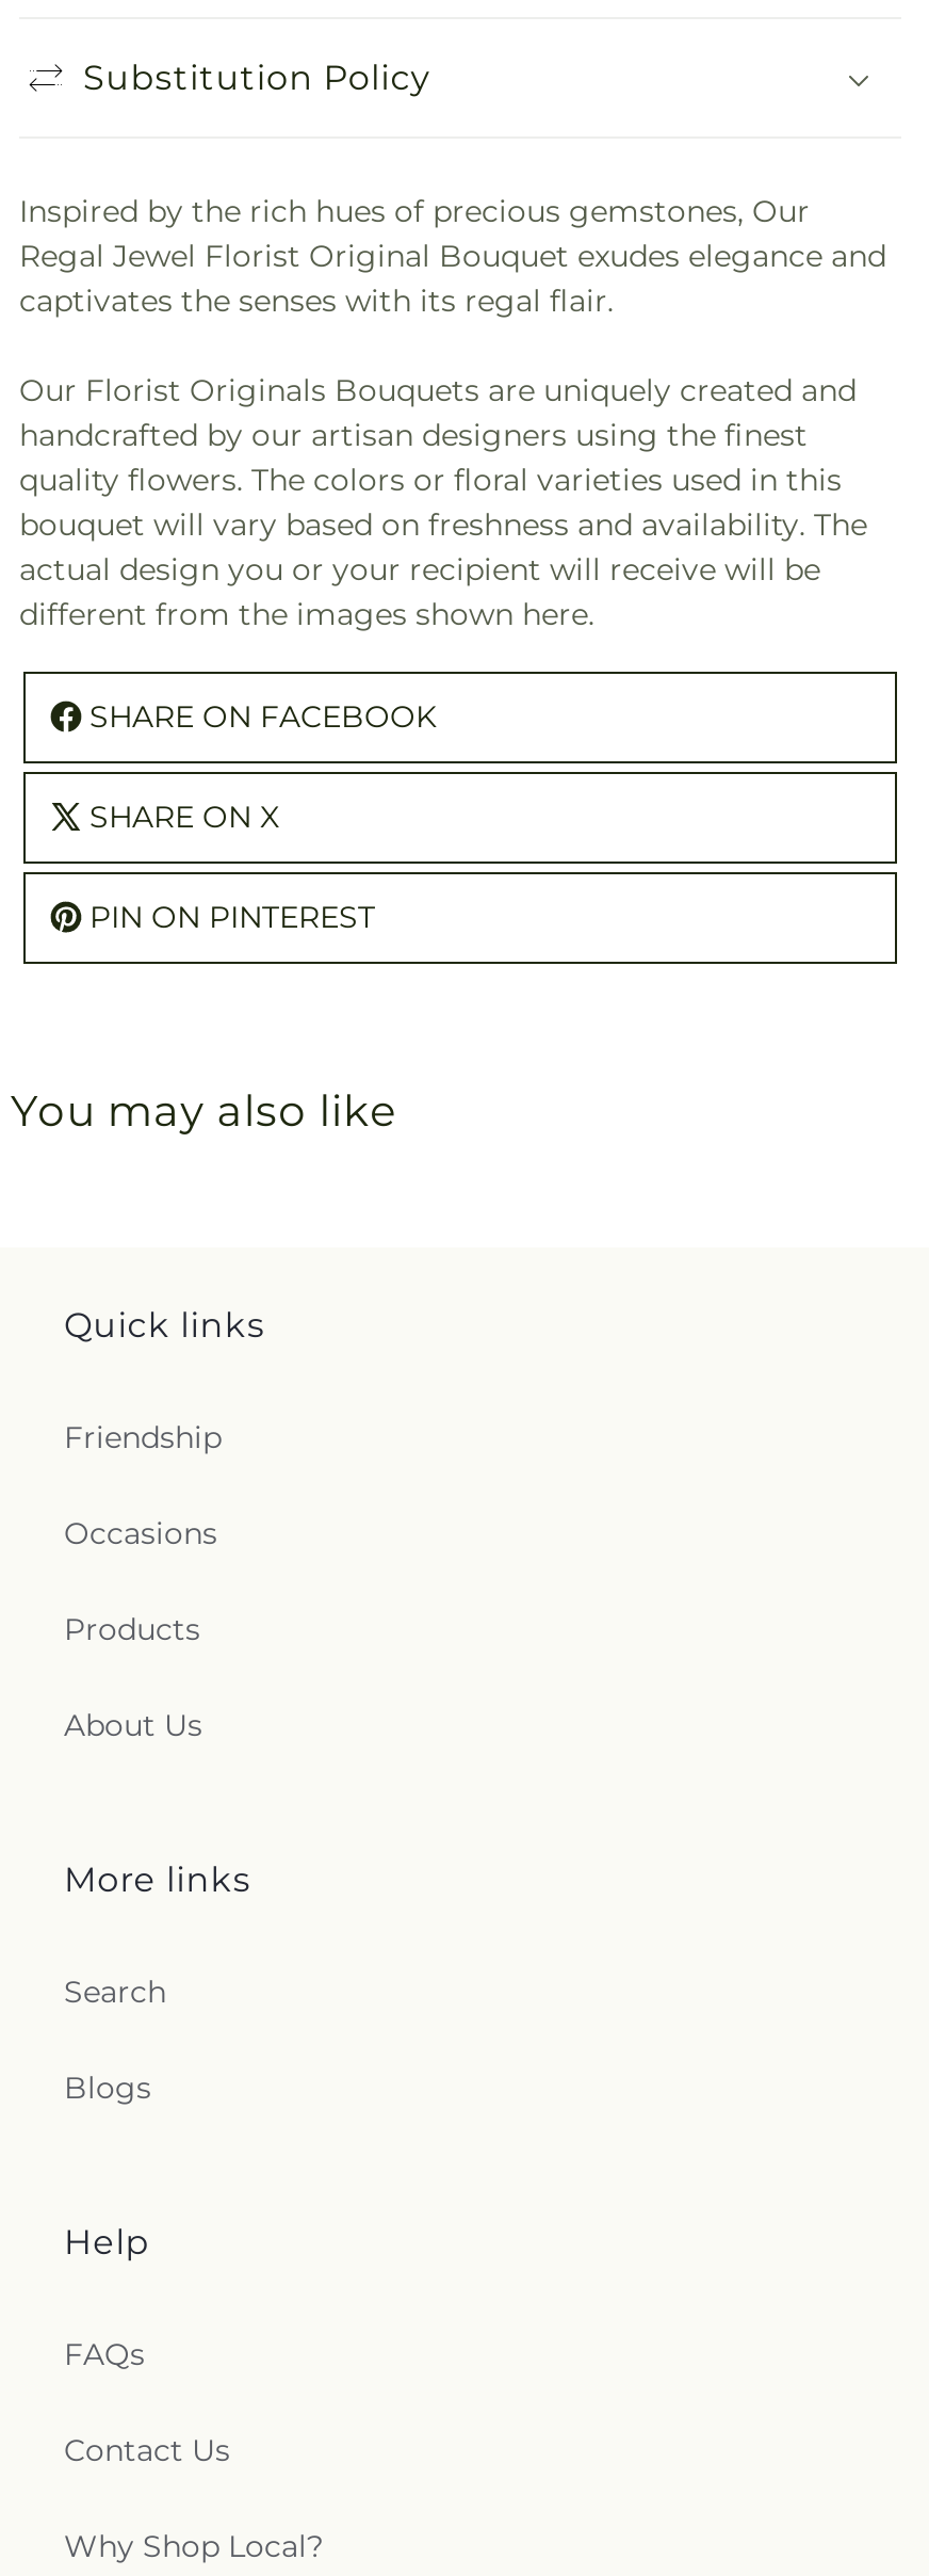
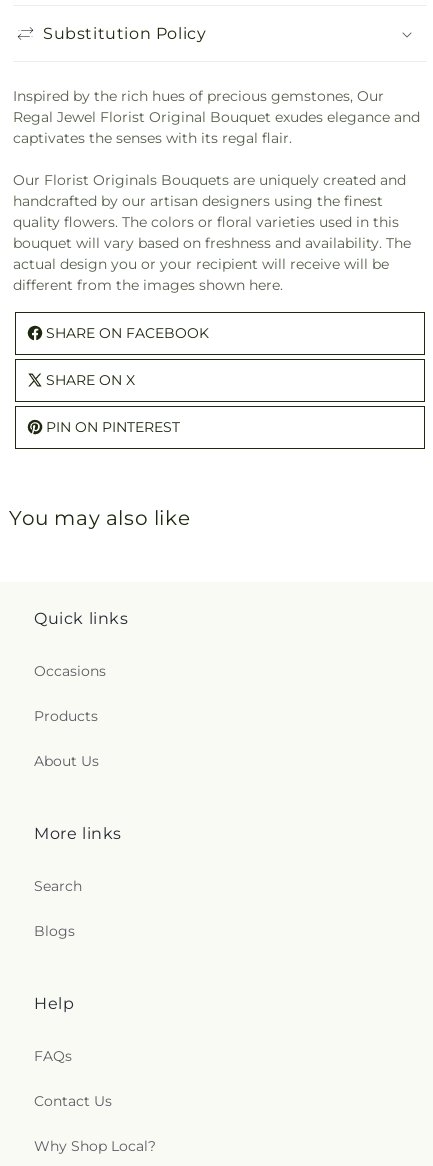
[64,1419,222,1457] Friendship -> none

